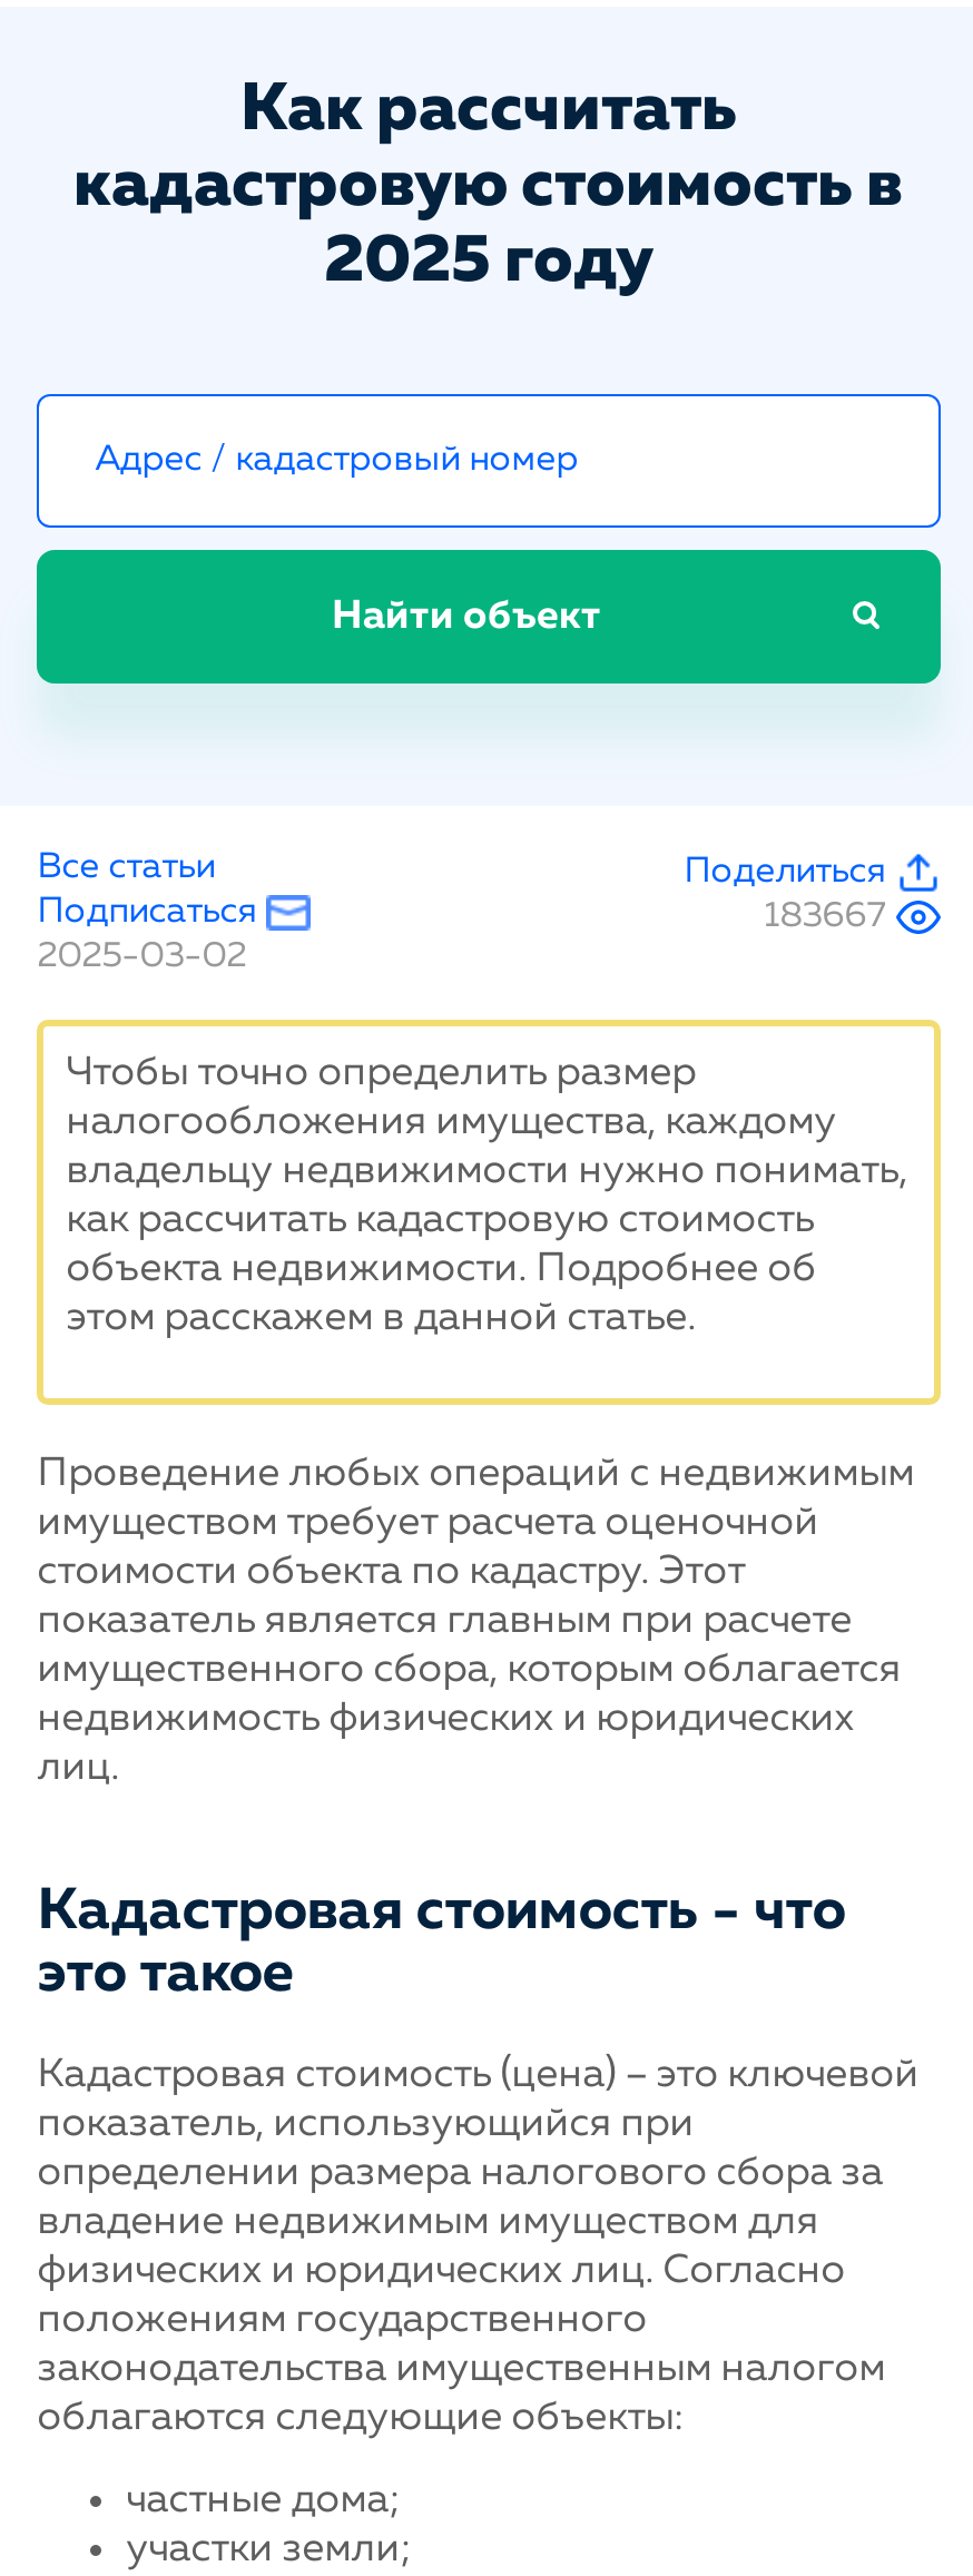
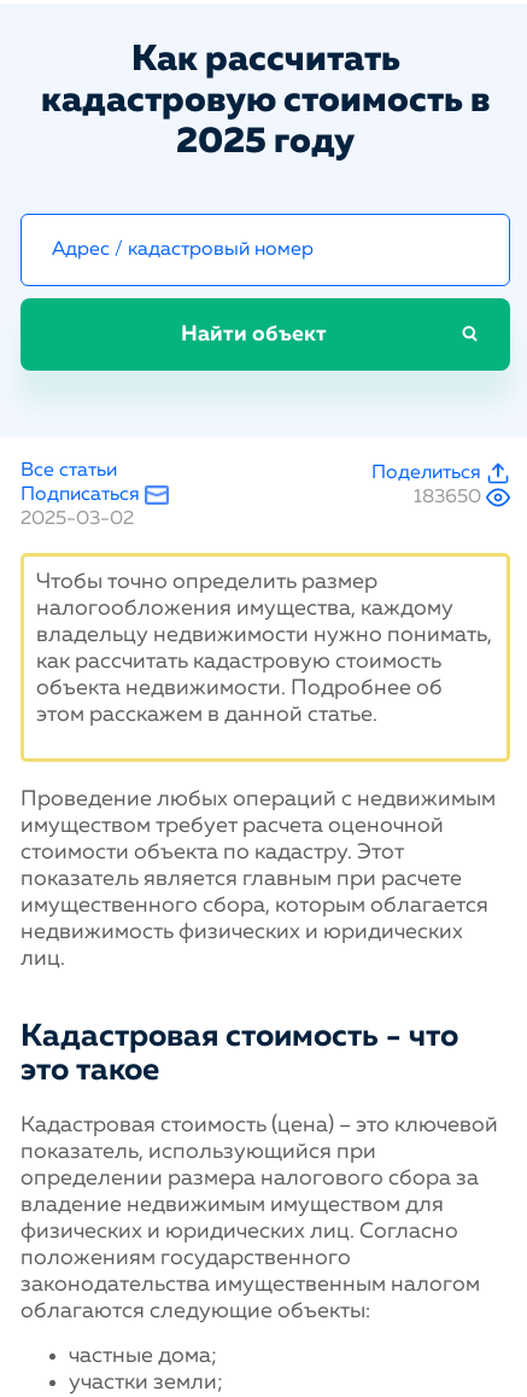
[764,899,896,934] 183667 -> [413,487,486,507] 183650

